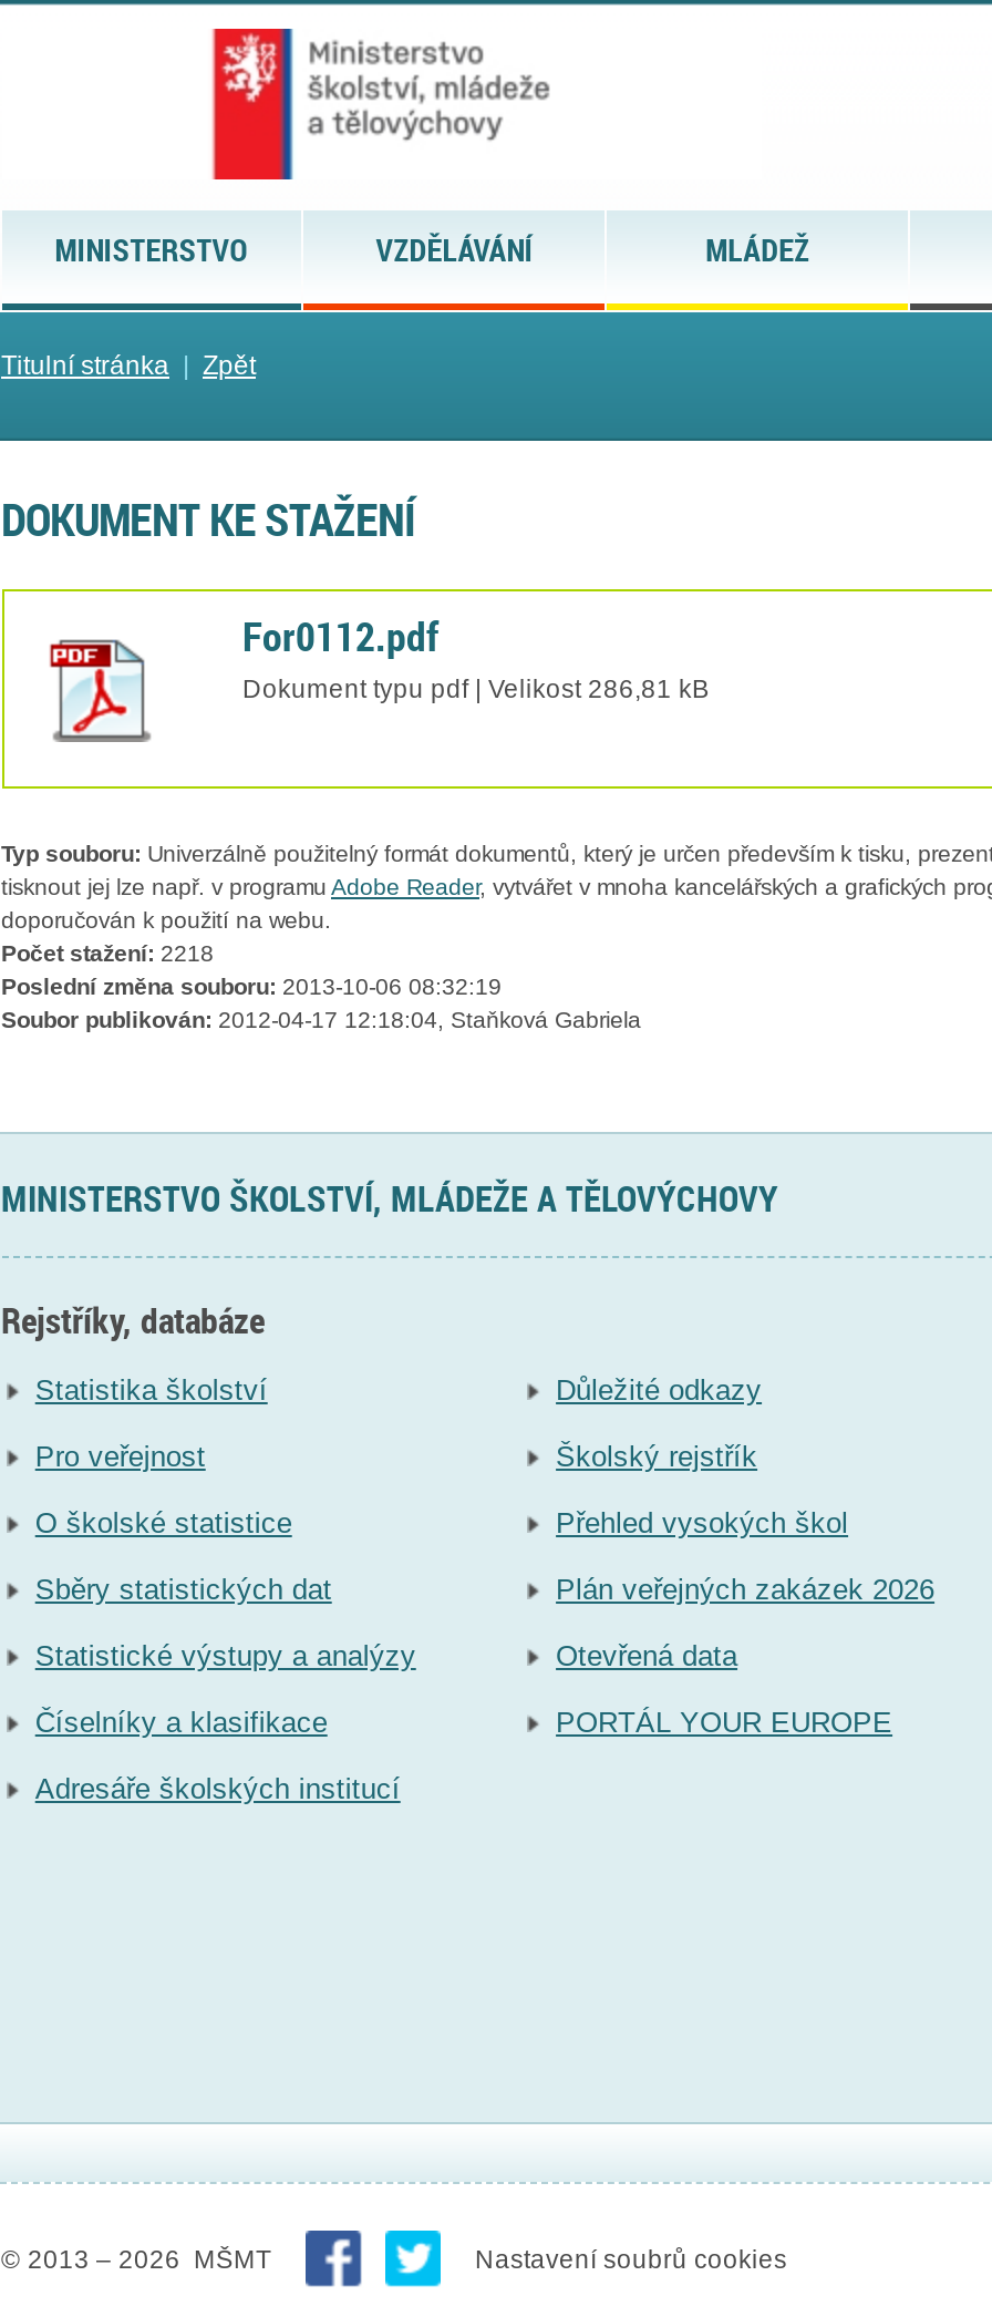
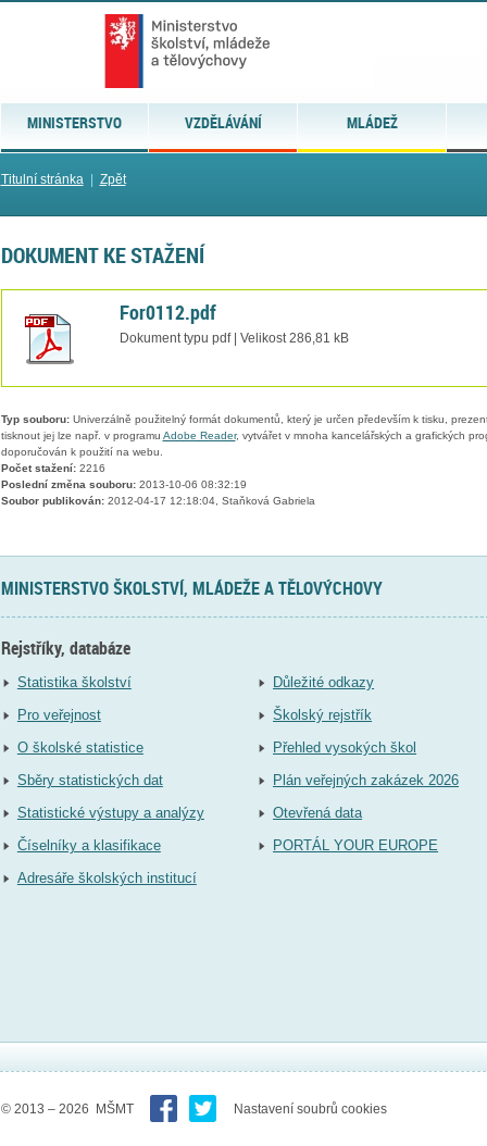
[1,943,214,967] Počet stažení: 2218 -> [1,463,105,475] Počet stažení: 2216

